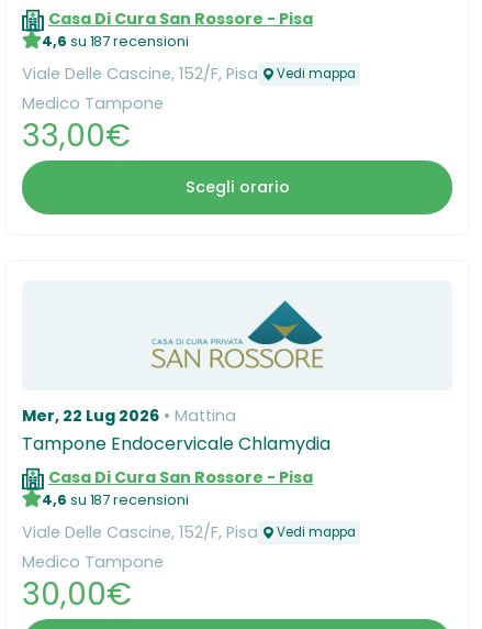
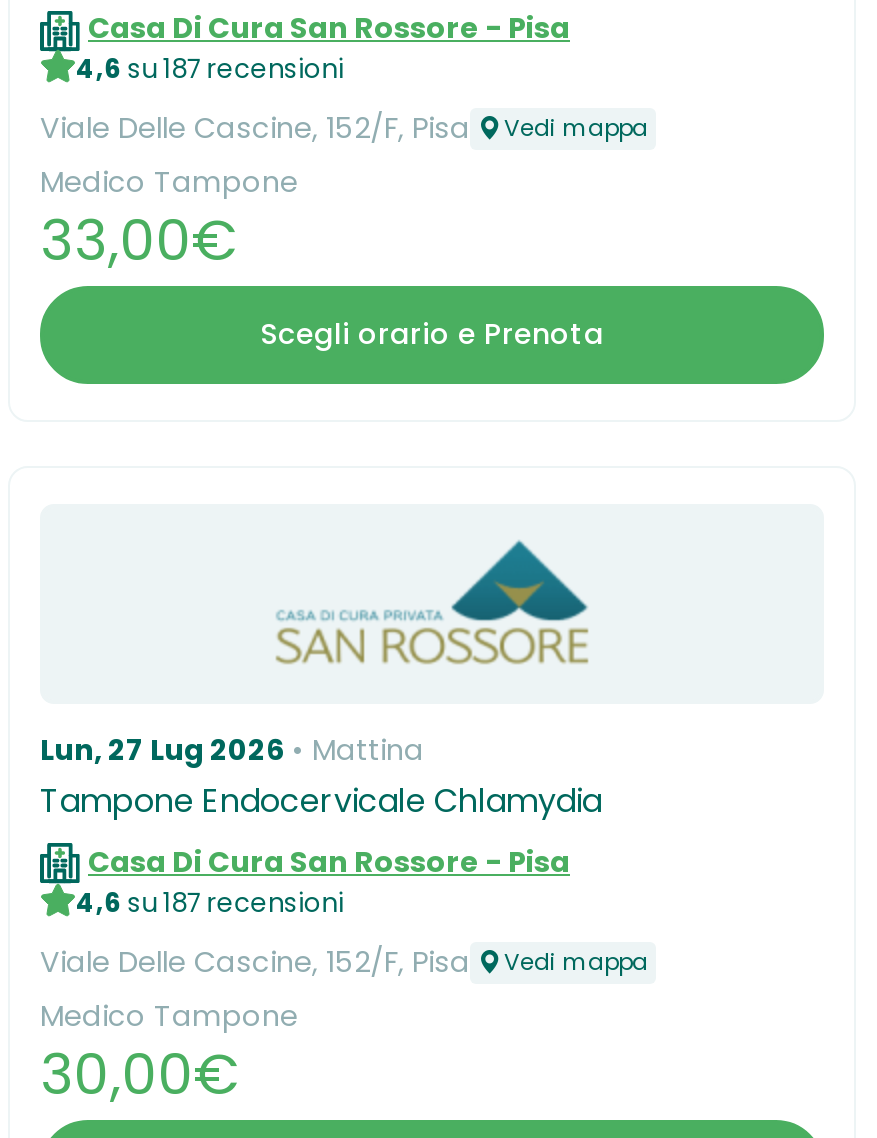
[185,176,289,198] Scegli orario -> [260,314,604,354] Scegli orario e Prenota
[22,405,236,427] Mer, 22 Lug 2026 Mattina -> [40,731,424,771] Lun, 27 Lug 2026 Mattina

